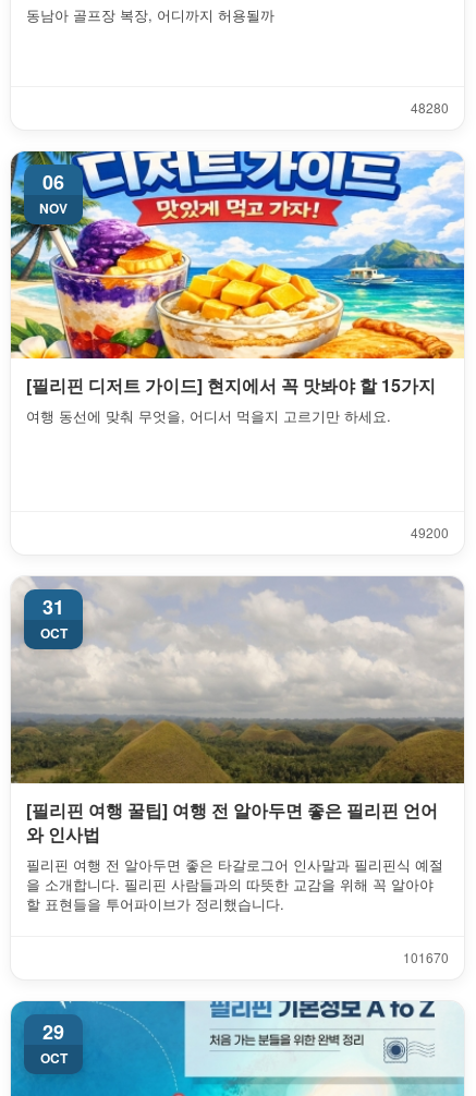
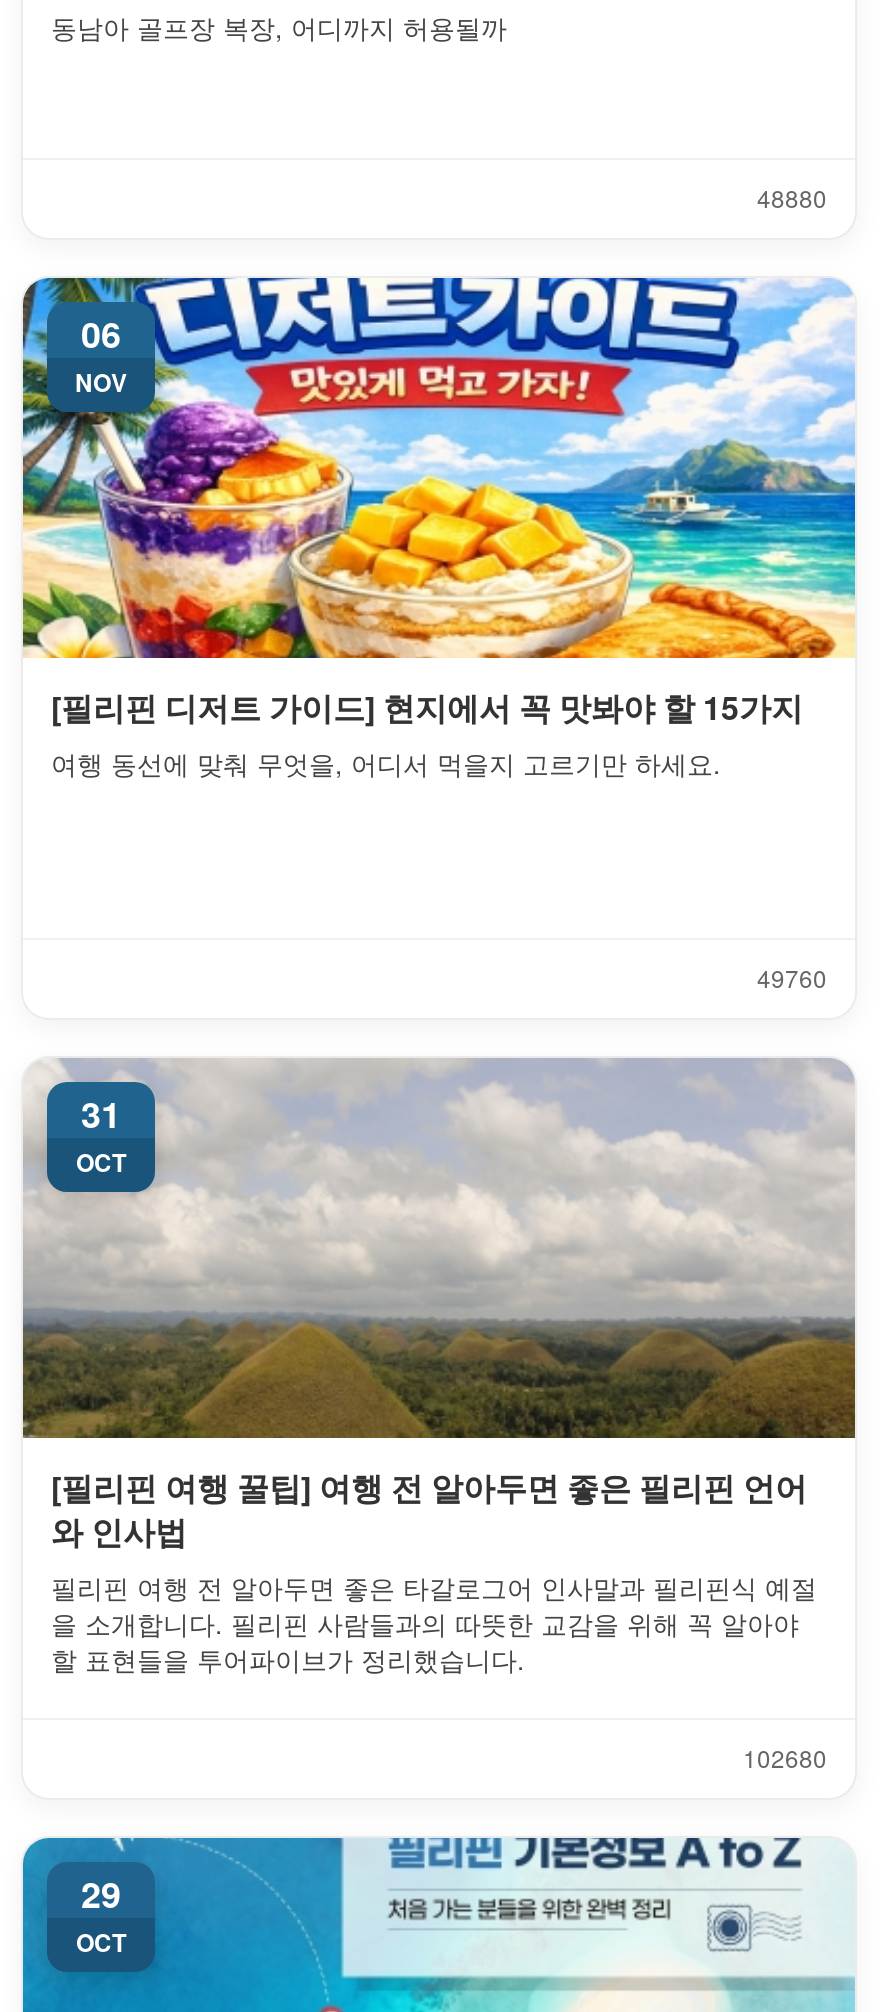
[411,98,449,117] 48280 -> [757,180,827,214] 48880
[411,523,449,541] 49200 -> [757,960,827,994] 49760
[403,948,449,966] 101670 -> [743,1740,827,1774] 102680

